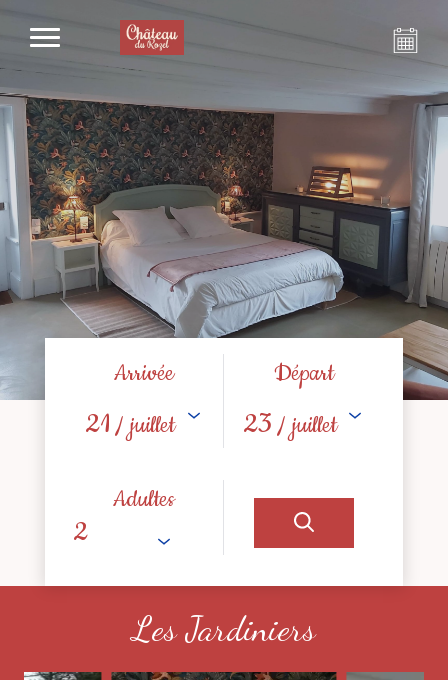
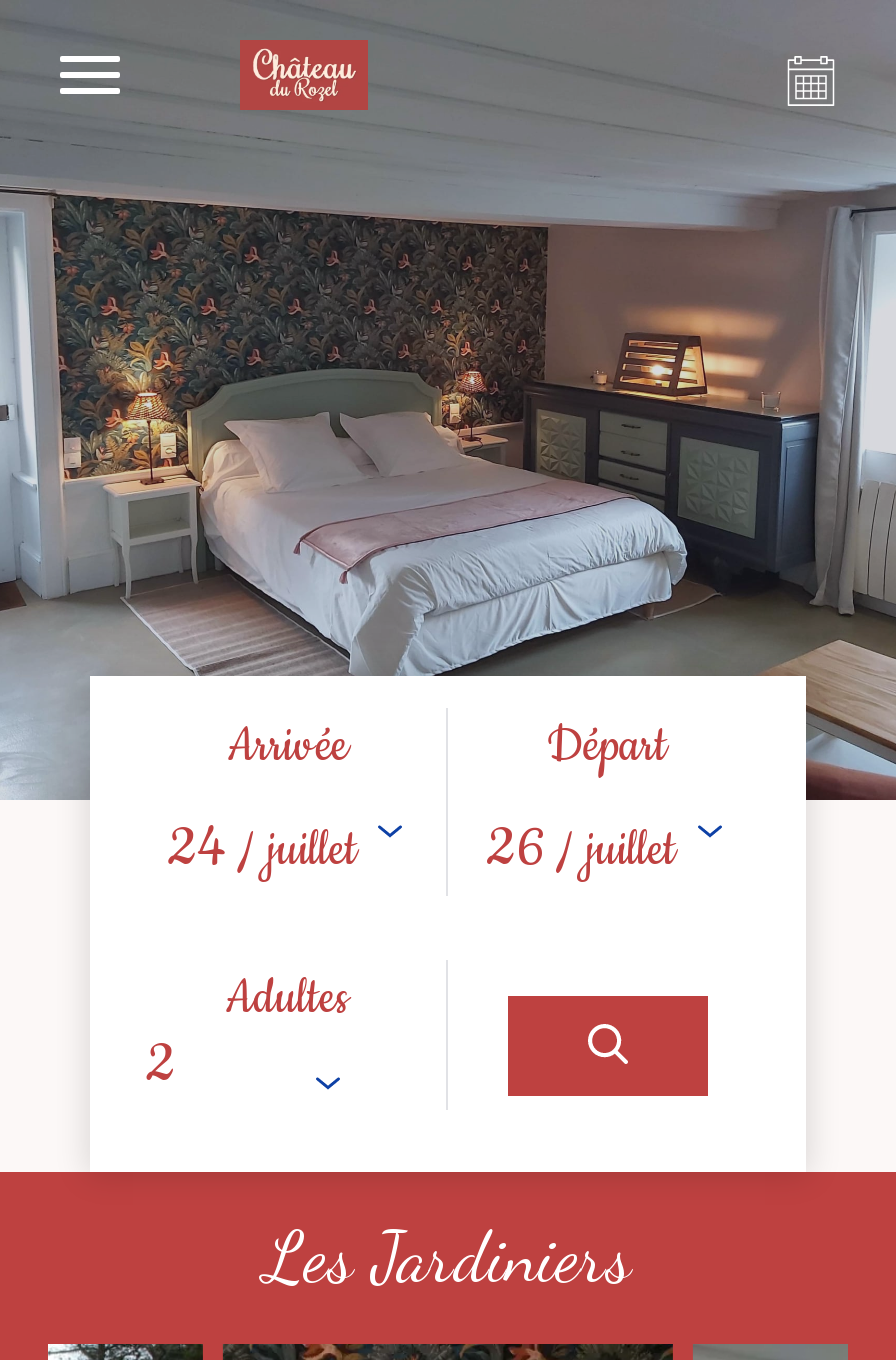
[85,406,175,443] 21 / juillet -> [167,812,357,886] 24 / juillet
[243,406,337,443] 23 / juillet -> [486,812,676,886] 26 / juillet

